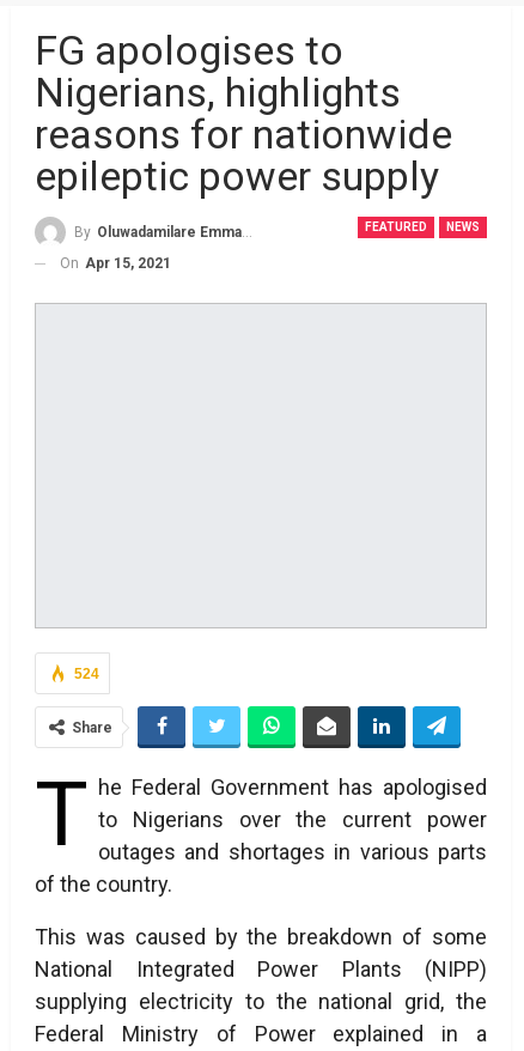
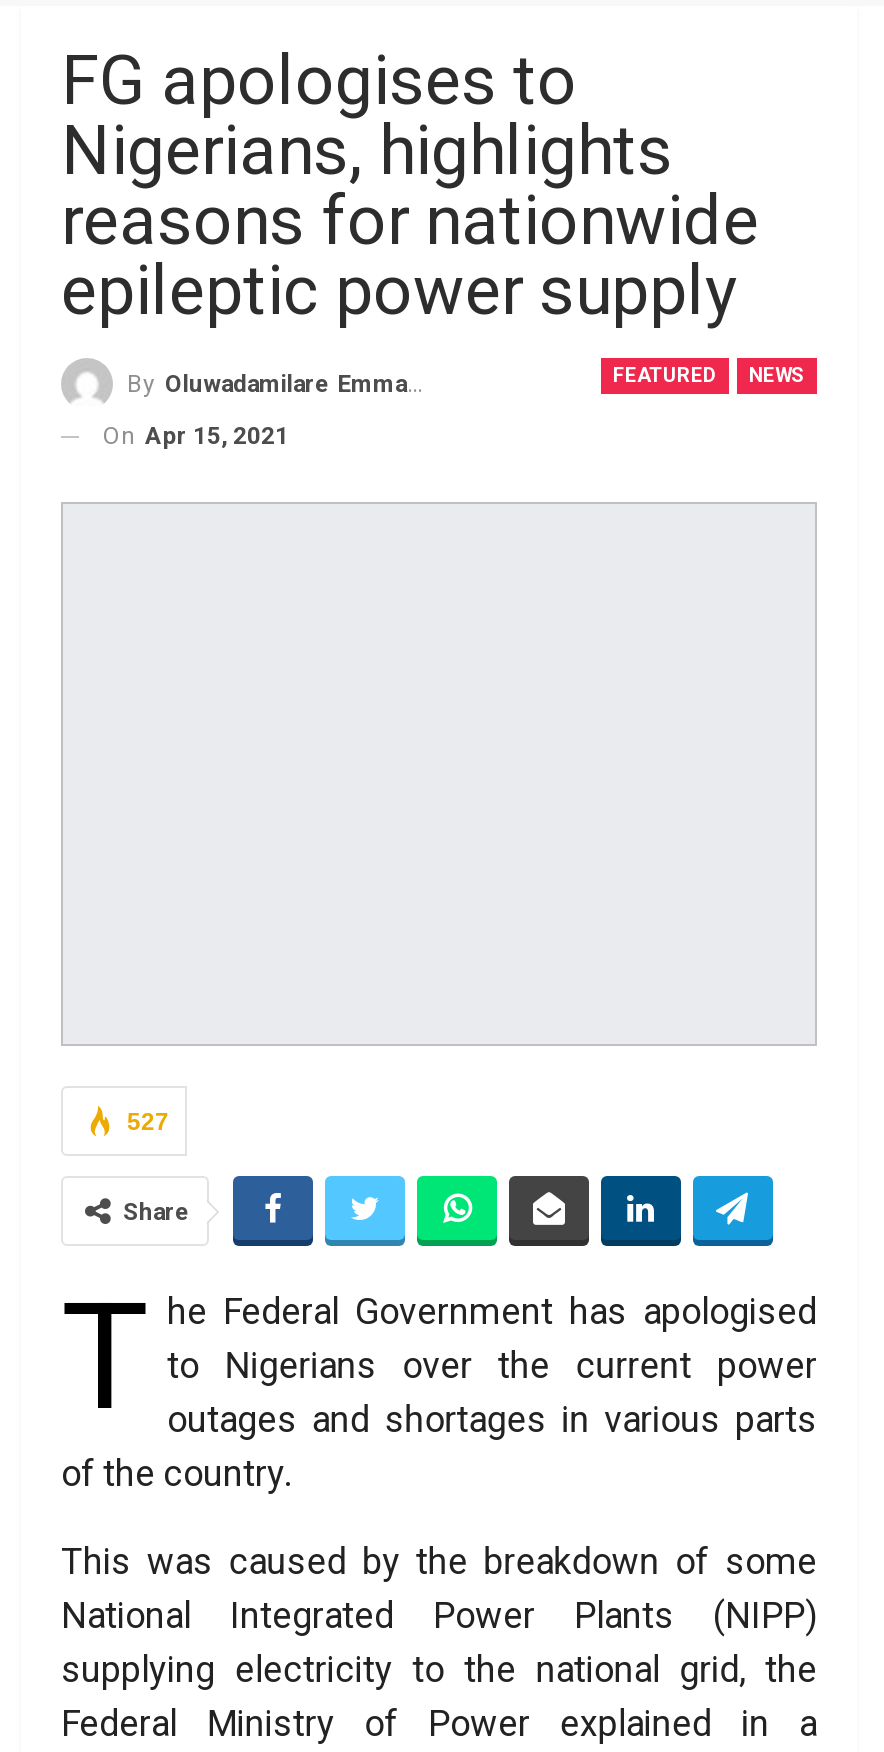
[74,666,99,683] 524 -> [127,1108,169,1136] 527

